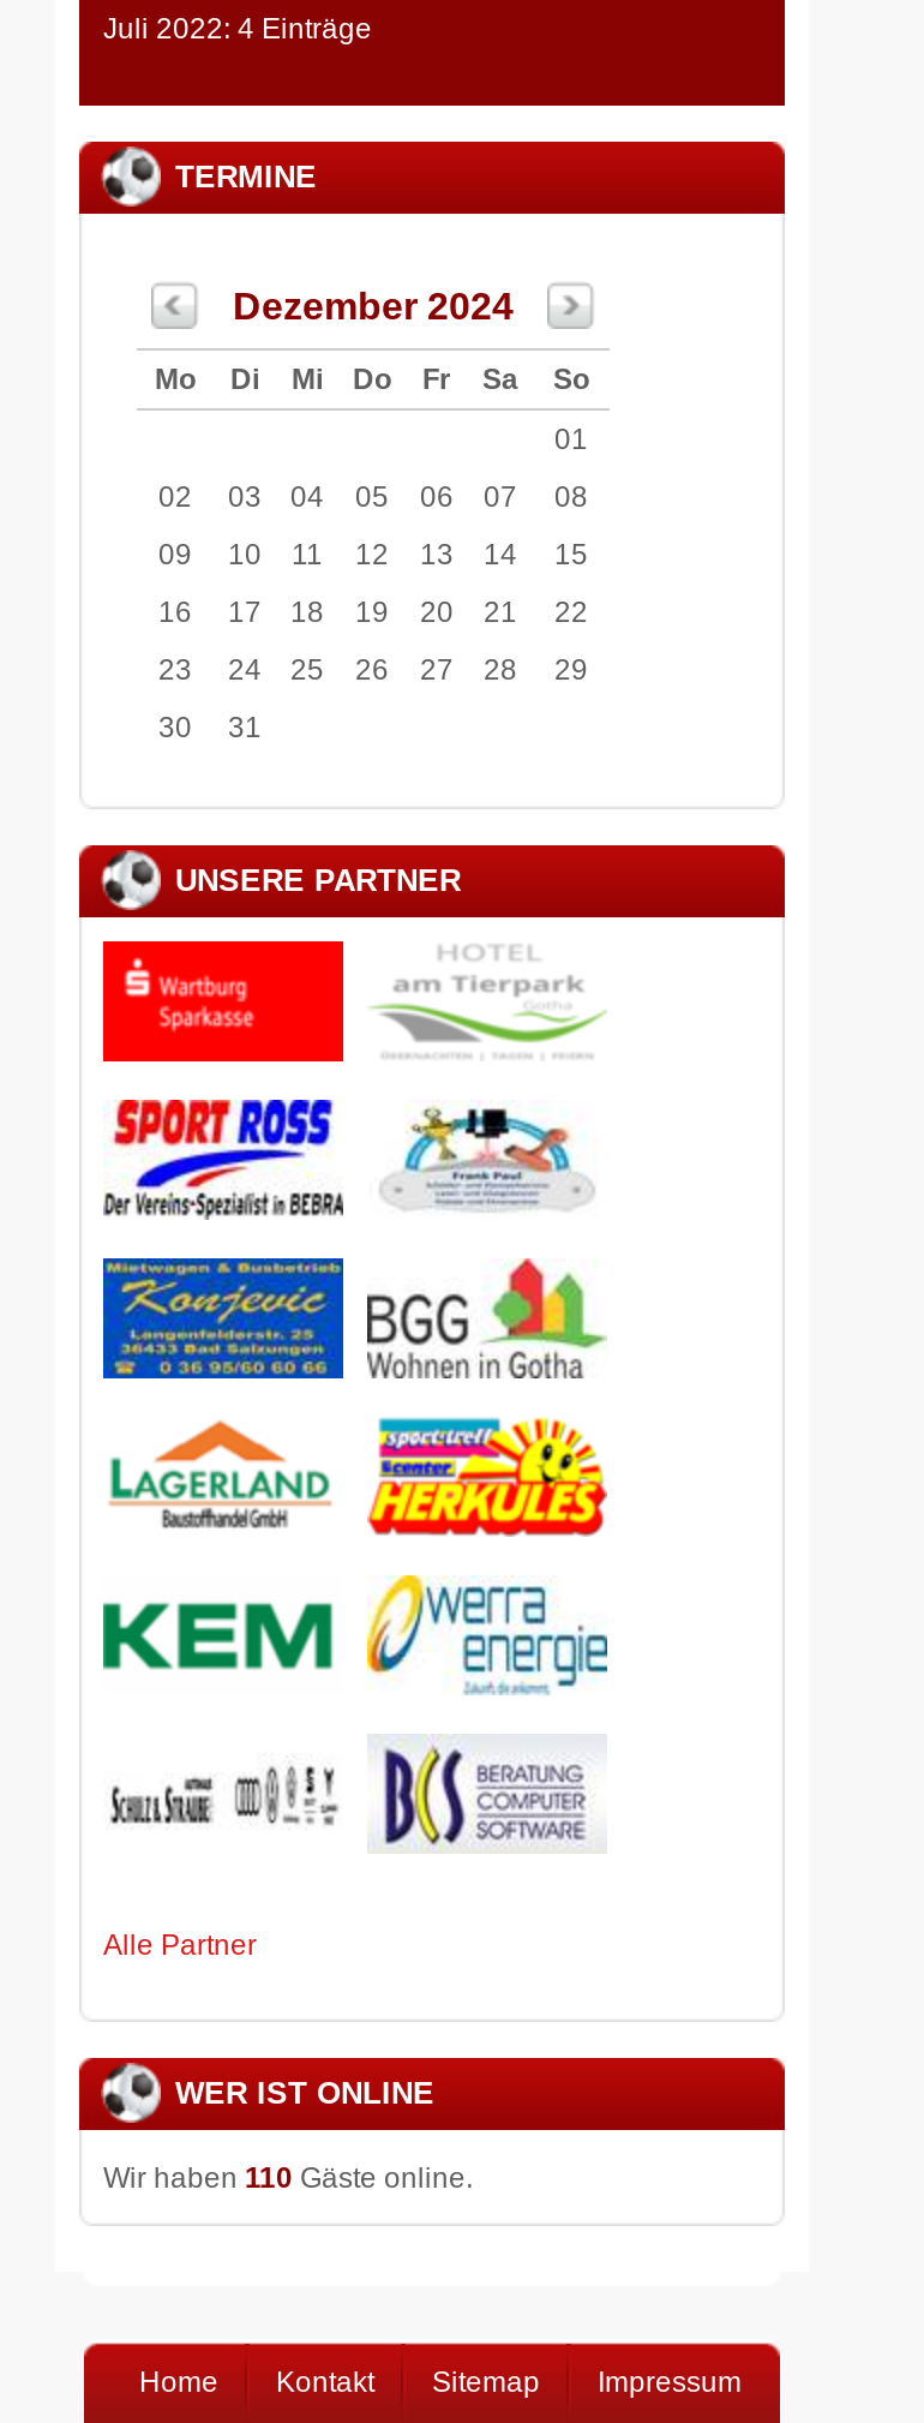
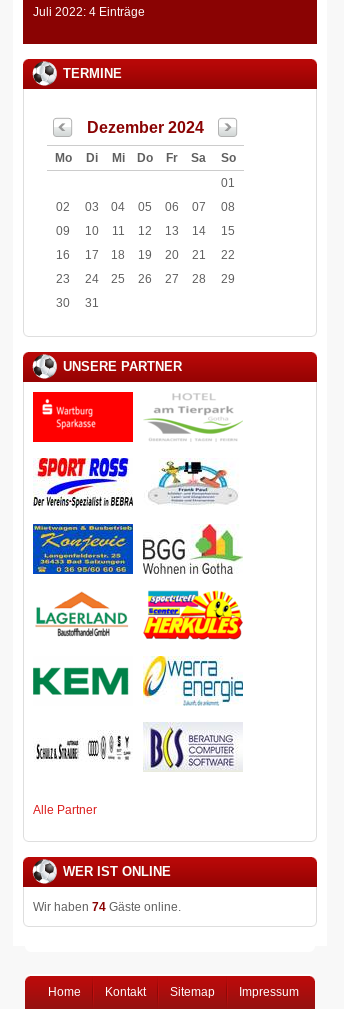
[103,2161,473,2194] Wir haben 110 Gäste online. -> [33,900,181,914] Wir haben 74 Gäste online.

